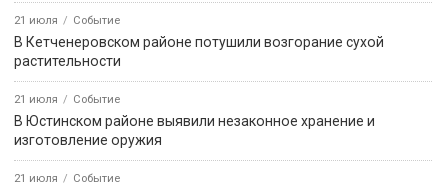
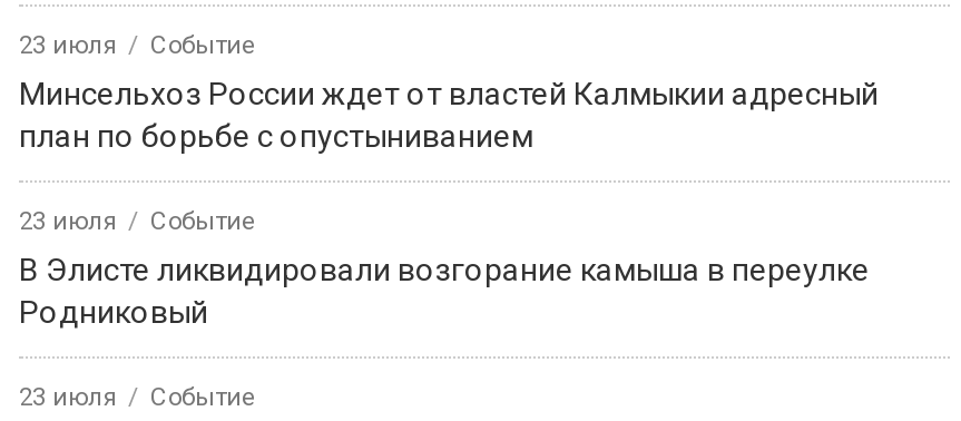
[14,14,120,27] 21 июля Событие -> [19,32,255,61] 23 июля Событие
[14,34,384,69] В Кетченеровском районе потушили возгорание сухой | растительности -> [19,77,879,155] Минсельхоз России ждет от властей Калмыкии адресный | план по борьбе с опустыниванием
[14,93,120,106] 21 июля Событие -> [19,208,255,237] 23 июля Событие
[14,113,375,148] В Юстинском районе выявили незаконное хранение и | изготовление оружия -> [19,253,870,331] В Элисте ликвидировали возгорание камыша в переулке | Родниковый
[14,172,120,185] 21 июля Событие -> [19,384,255,413] 23 июля Событие

